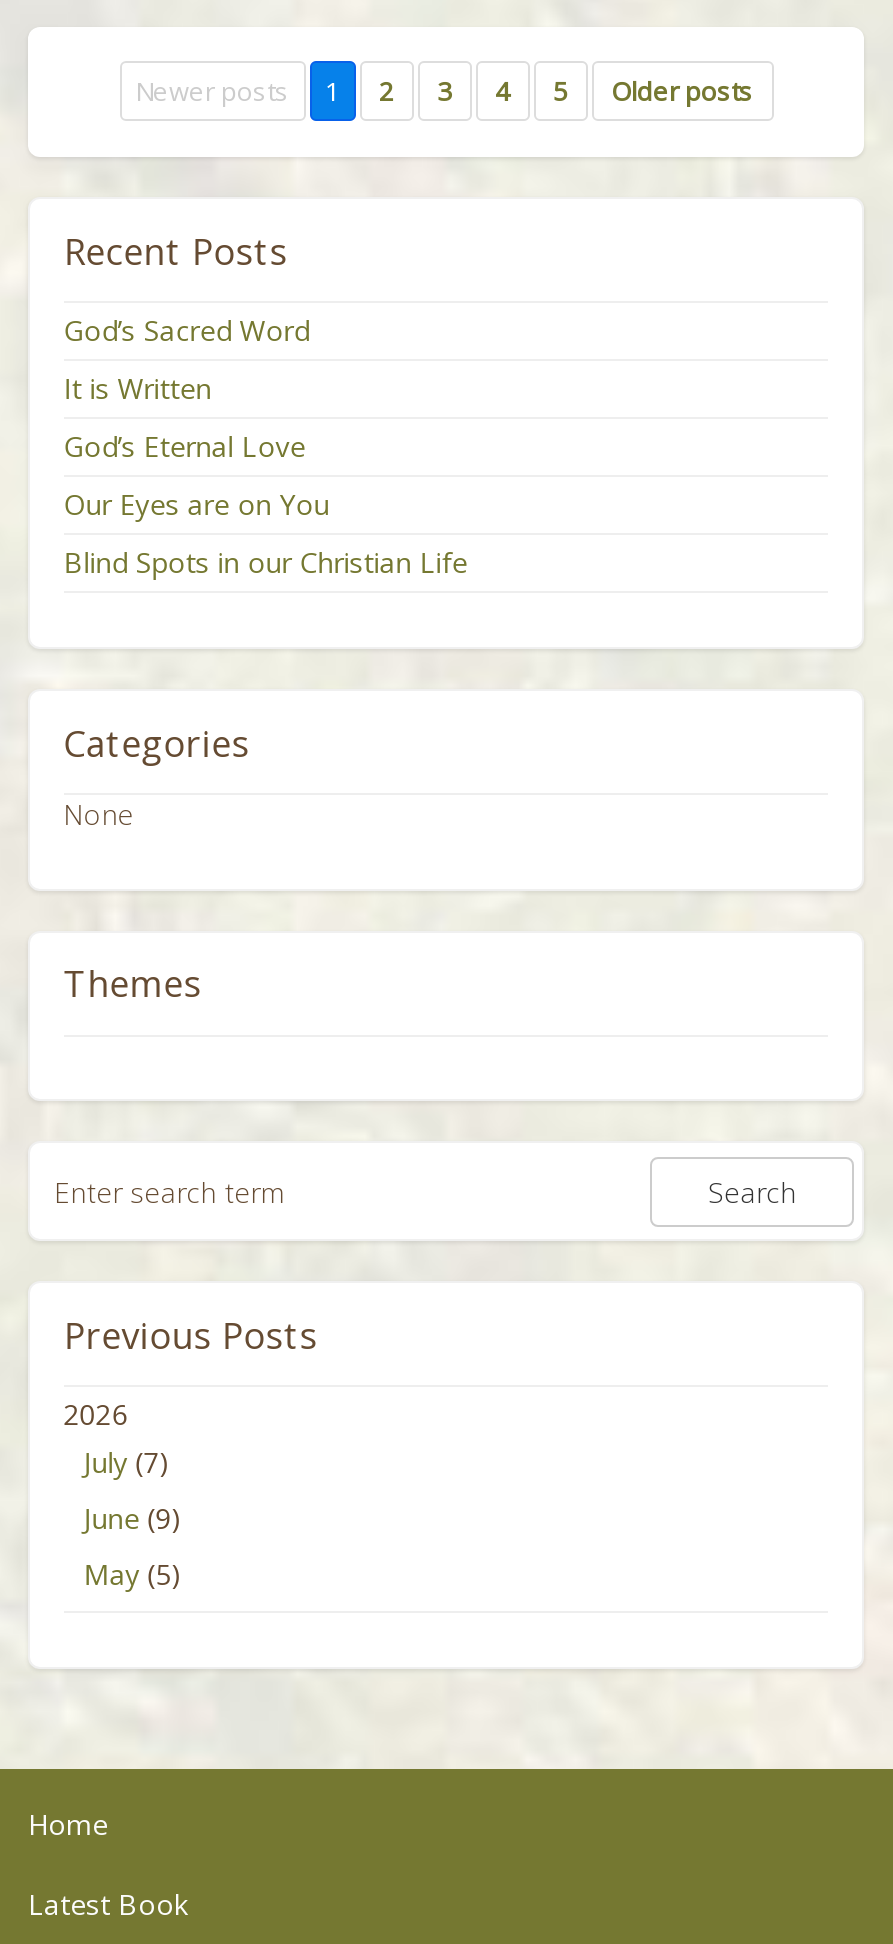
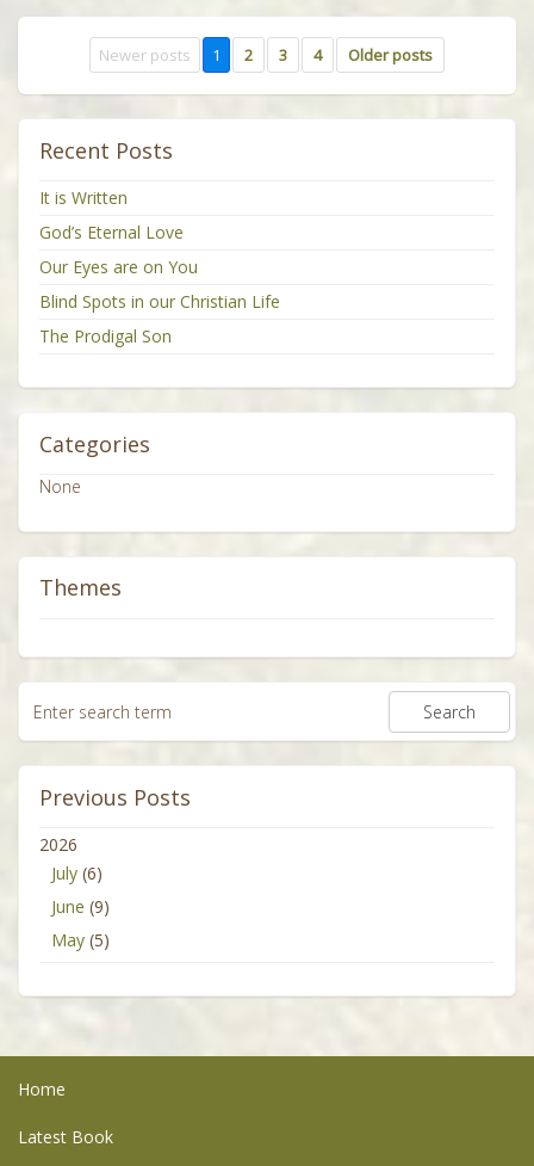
[553,74,567,110] 5 -> none
[63,311,309,349] God’s Sacred Word -> none
moved [63,369,467,581] -> [39,186,280,313]: It is Written | God’s Eternal Love | Our Eyes are on You | Blind Spots in our Christian Life
none -> [39,325,171,347] The Prodigal Son
[83,1444,169,1482] July (7) -> [51,862,102,885] July (6)

